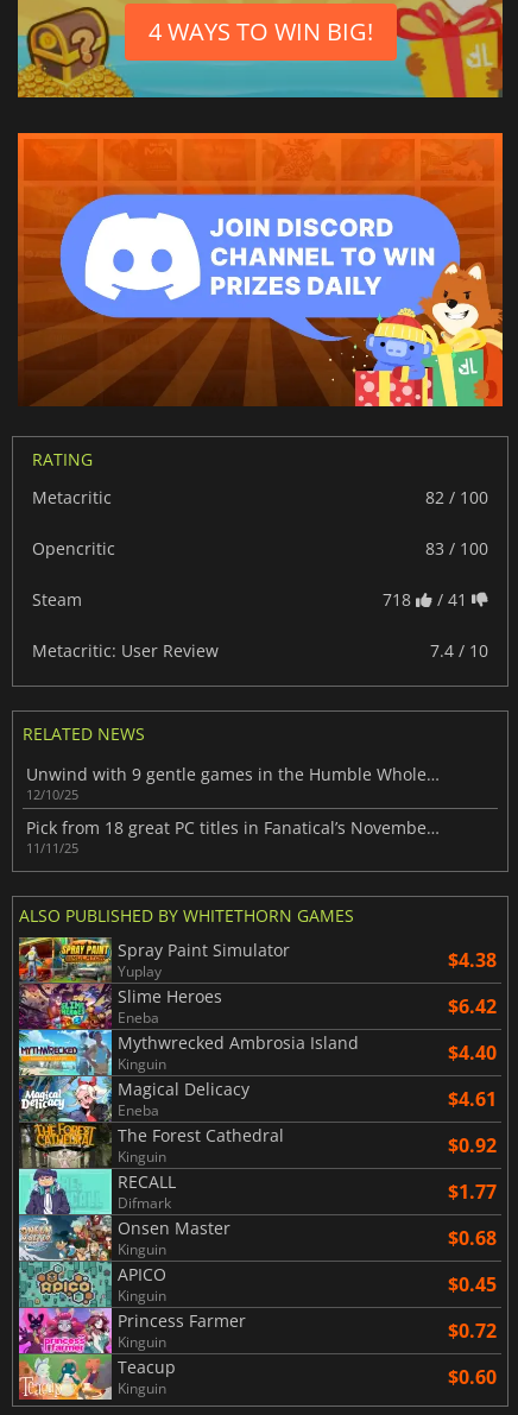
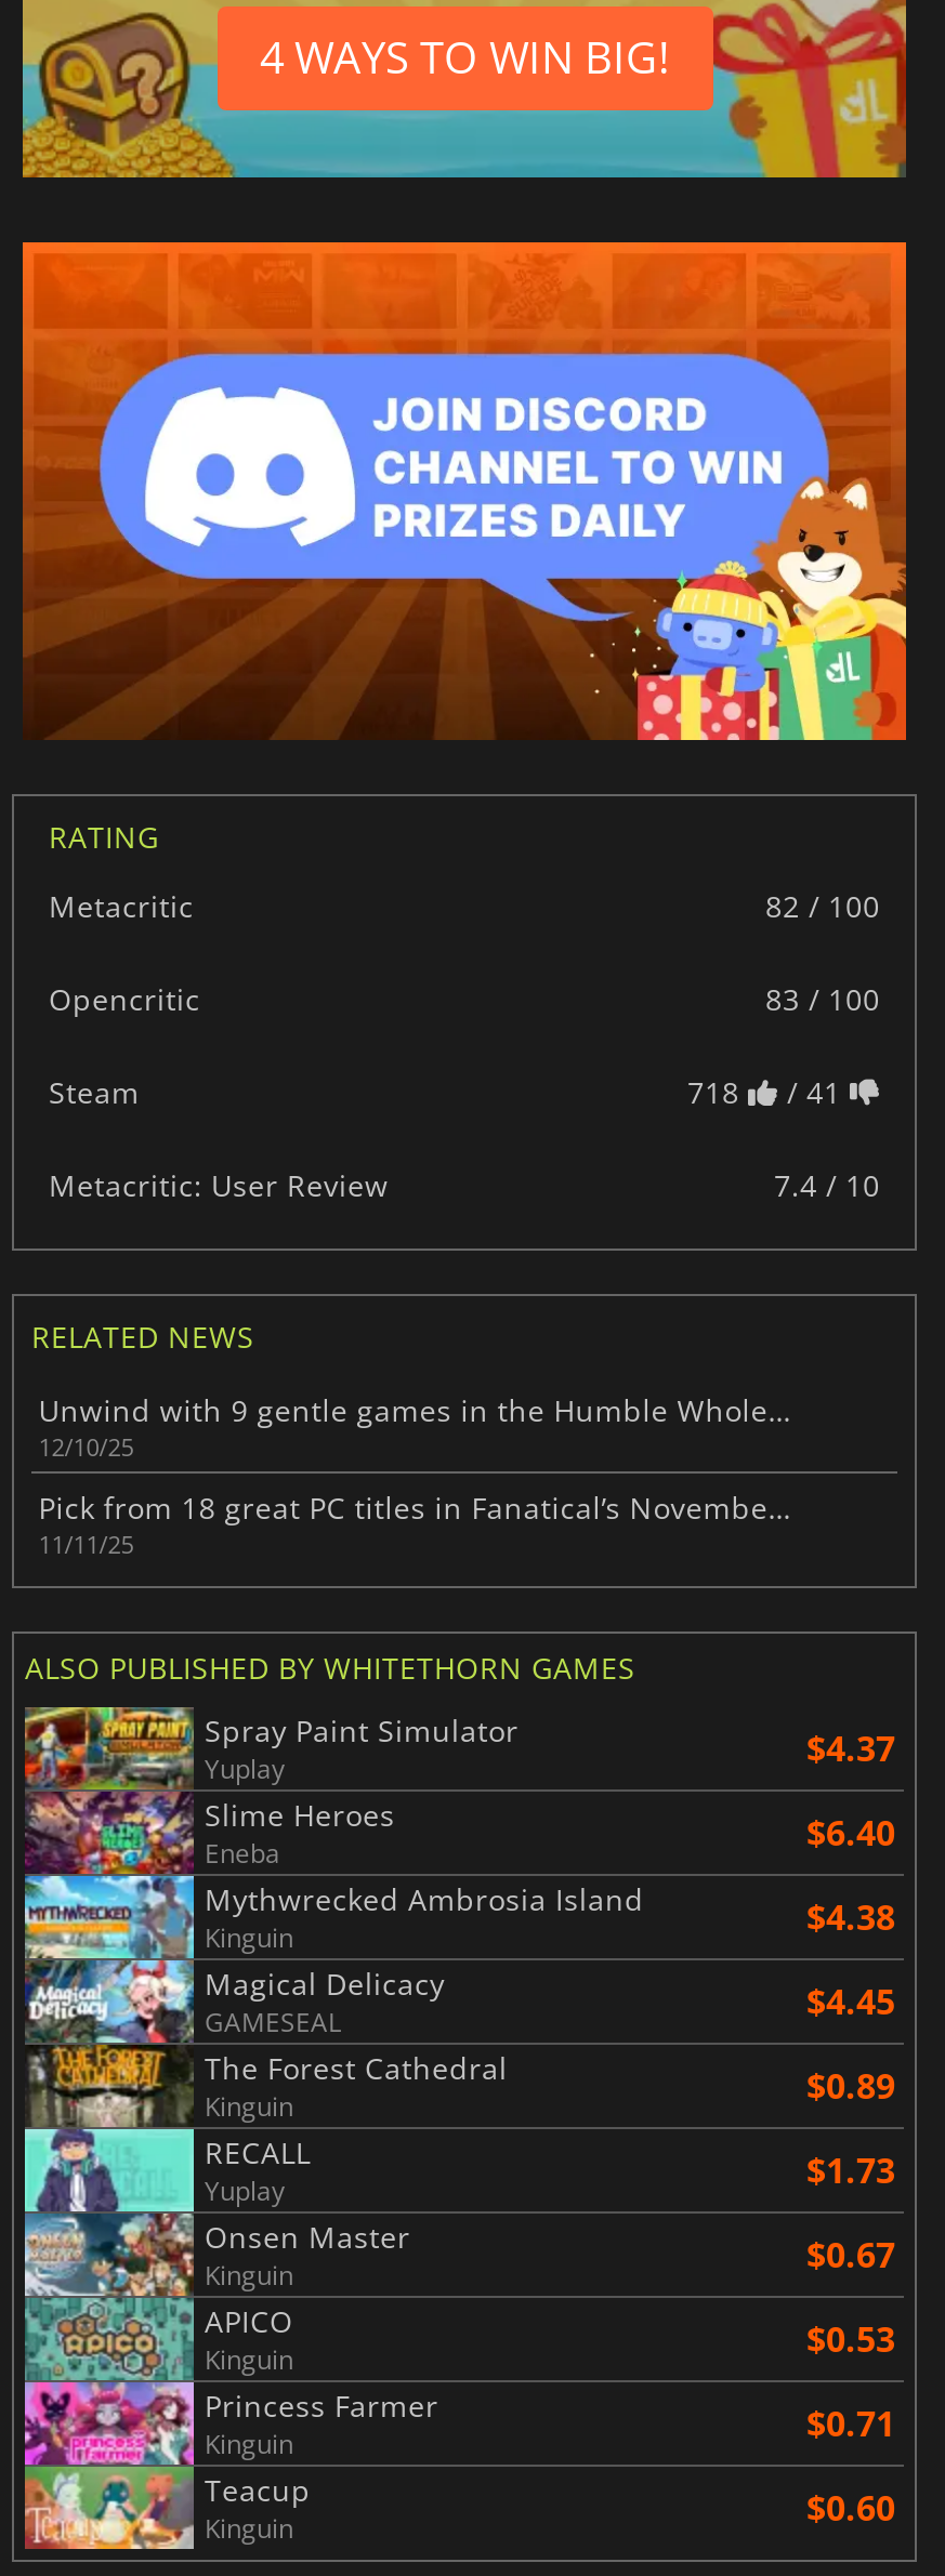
[448,947,497,973] $4.38 -> [806,1725,895,1772] $4.37
[448,993,497,1019] $6.42 -> [806,1809,895,1857] $6.40
[448,1040,497,1066] $4.40 -> [806,1894,895,1941] $4.38
[118,1086,497,1120] Eneba | $4.61 -> [205,1978,895,2041] GAMESEAL | $4.45
[448,1132,497,1158] $0.92 -> [806,2062,895,2110] $0.89
[118,1179,497,1213] Difmark | $1.77 -> [205,2147,895,2209] Yuplay | $1.73
[448,1225,497,1251] $0.68 -> [806,2231,895,2279] $0.67
[448,1271,497,1297] $0.45 -> [806,2315,895,2363] $0.53
[448,1318,497,1344] $0.72 -> [806,2400,895,2447] $0.71

